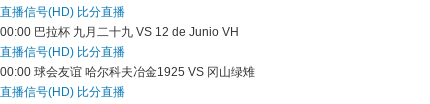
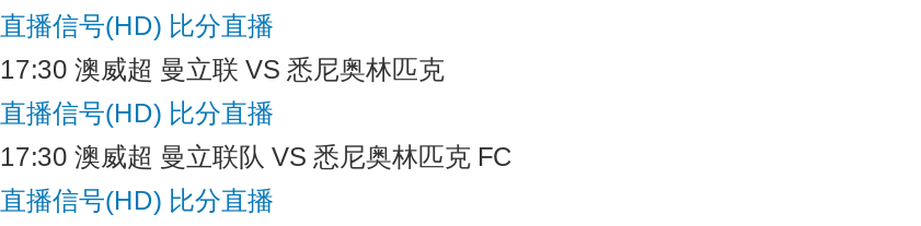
[0,25,239,39] 00:00 巴拉杯九月二十九 VS 12 de Junio VH -> [0,55,445,85] 17:30 澳威超曼立联 VS 悉尼奥林匹克
[0,65,255,79] 00:00 球会友谊哈尔科夫冶金1925 VS 冈山绿雉 -> [0,142,513,173] 17:30 澳威超曼立联队 VS 悉尼奥林匹克 FC

